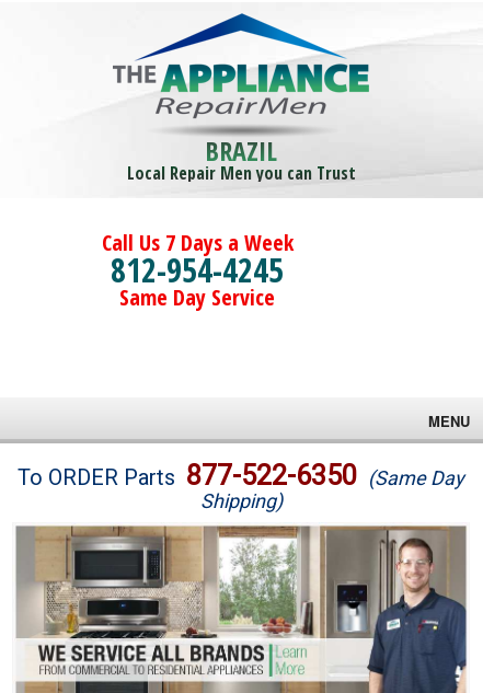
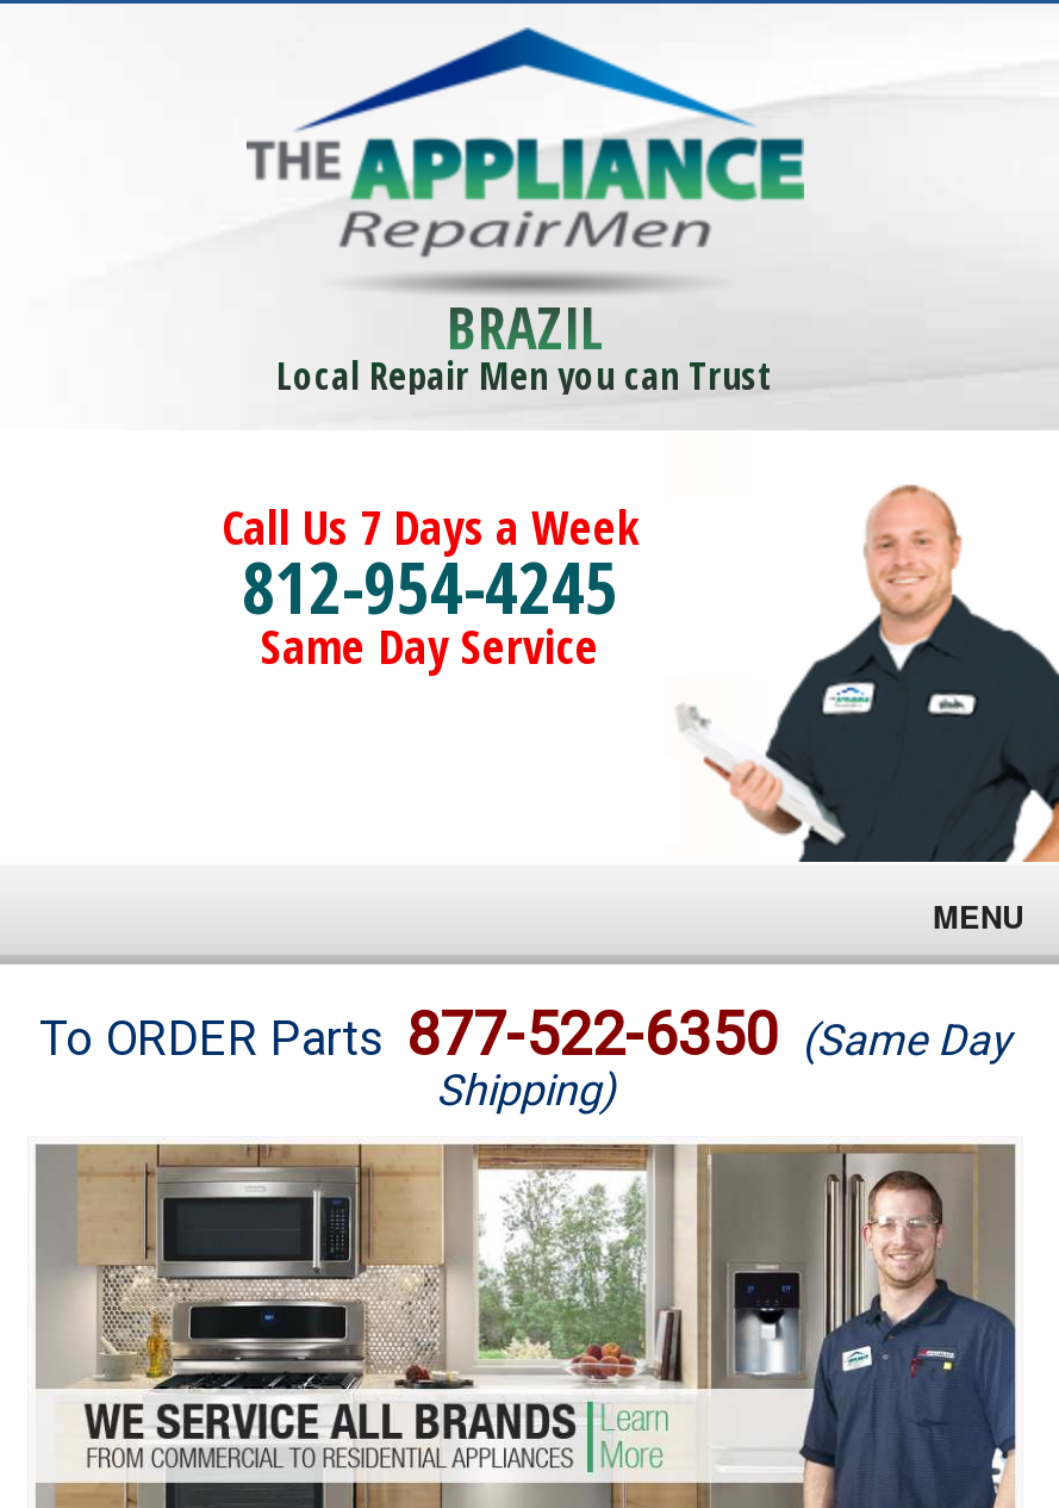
none -> [678,483,1052,864] [image]

